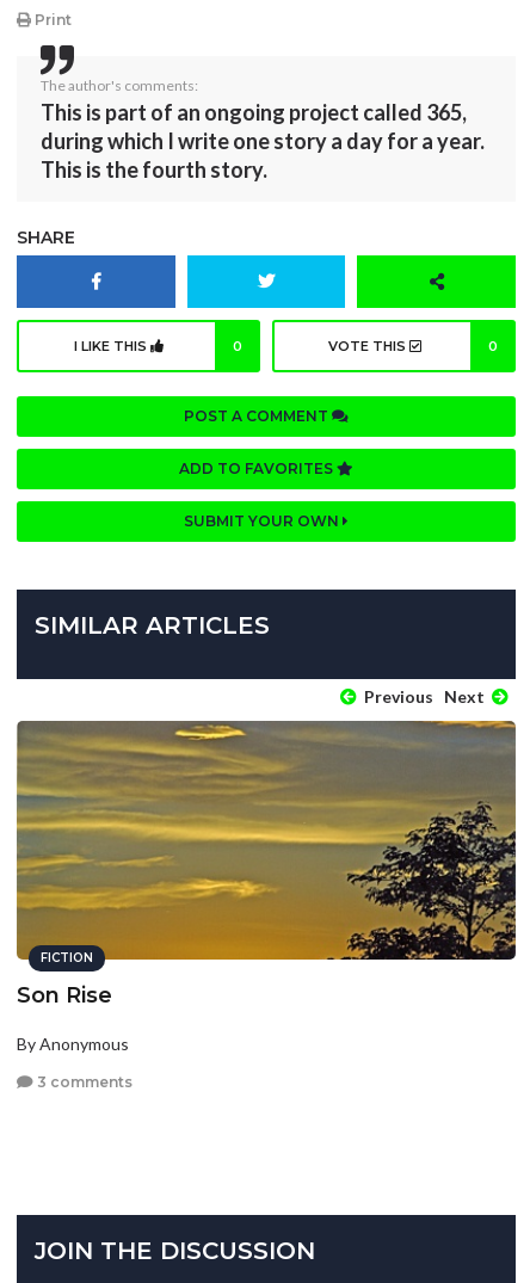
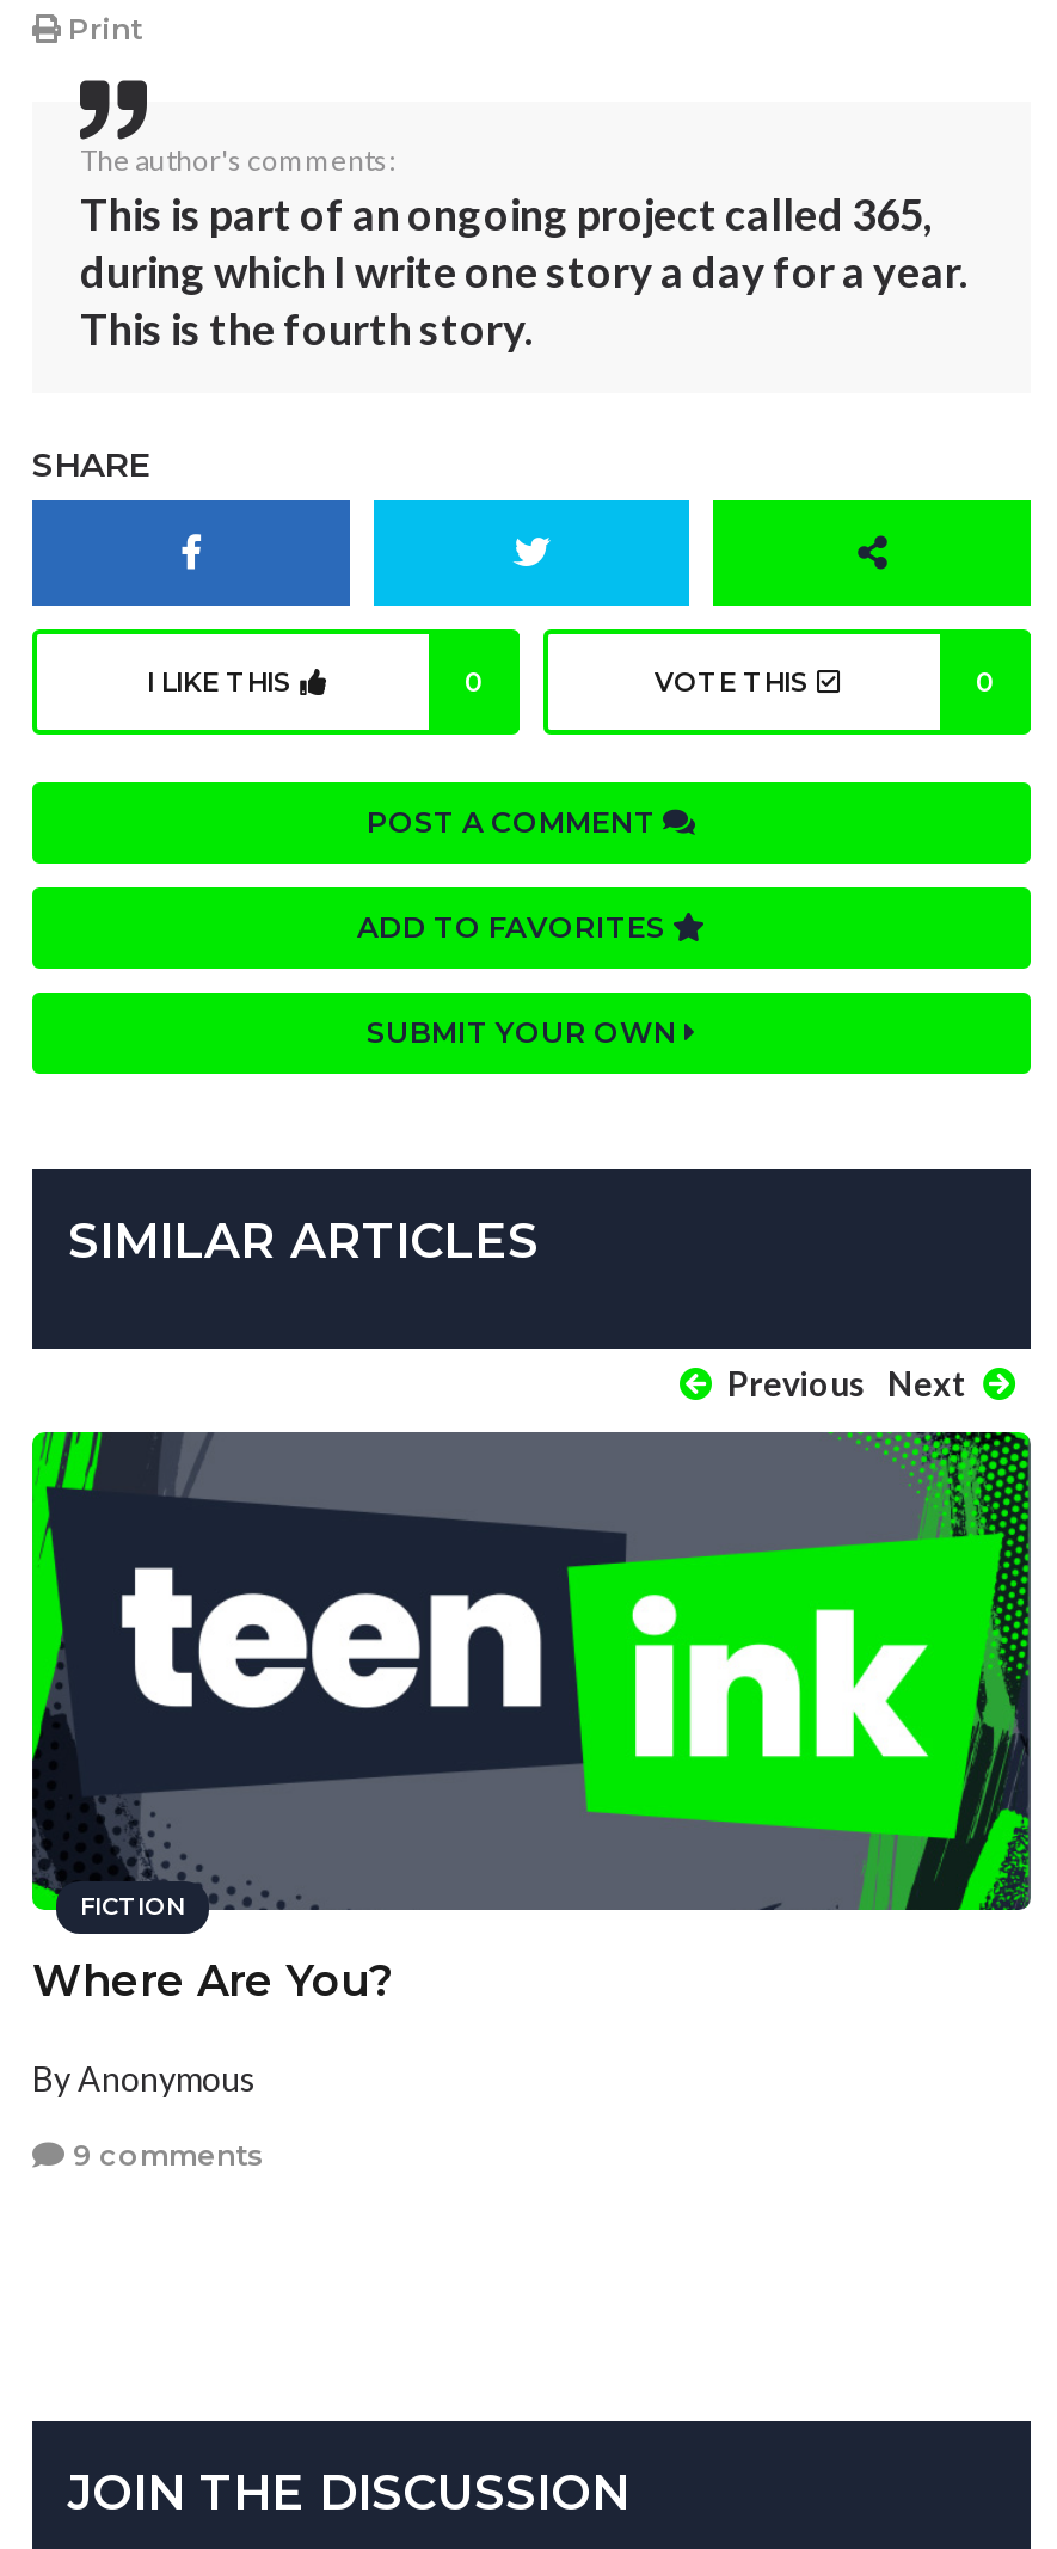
[16,720,517,1009] [image] | Son Rise -> [30,1430,1031,2009] [image] | Where Are You?
[33,1073,132,1091] 3 comments -> [66,2137,264,2173] 9 comments

